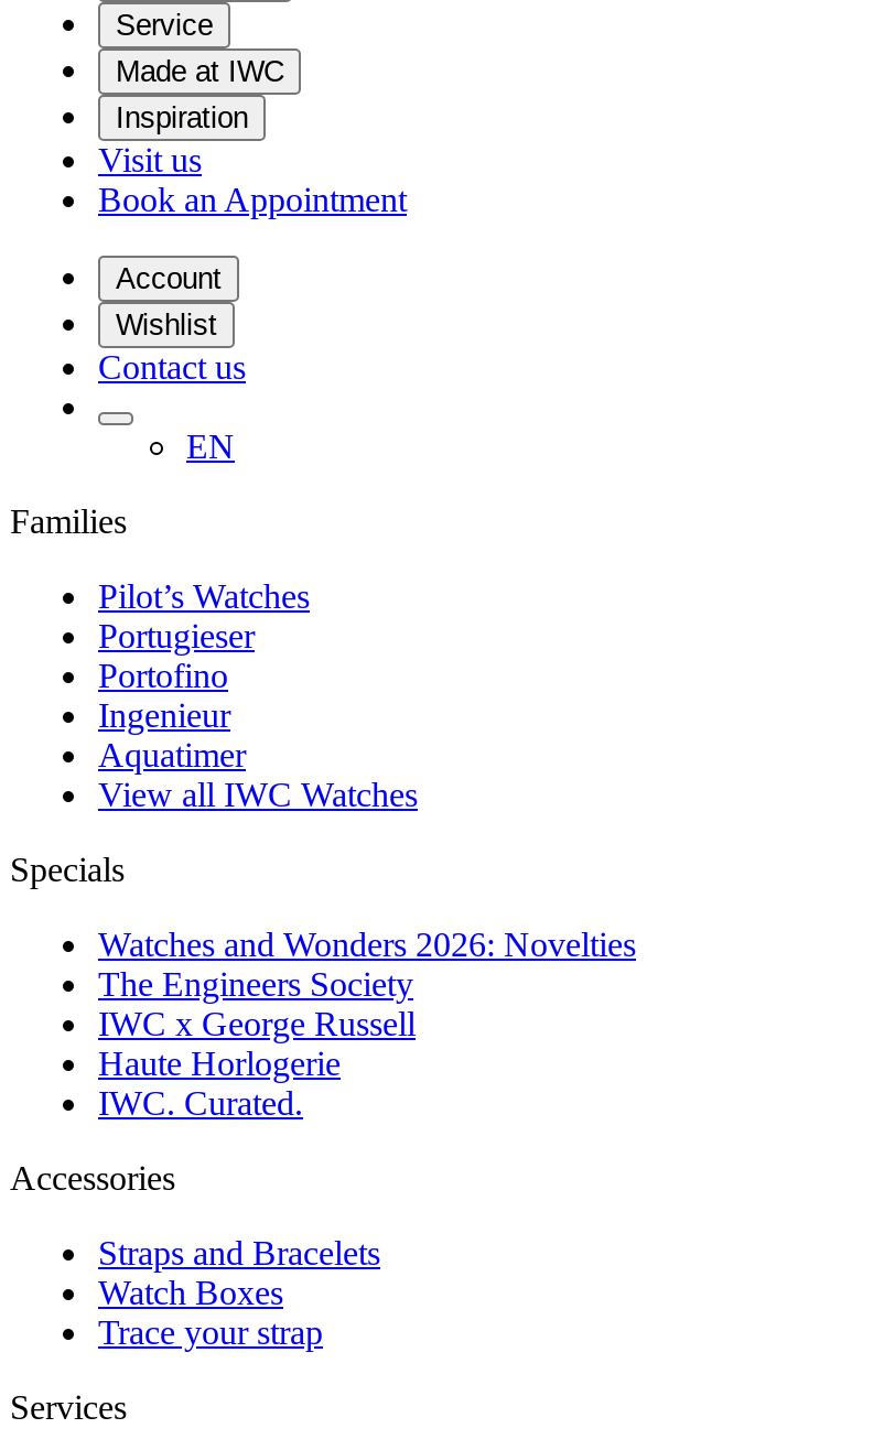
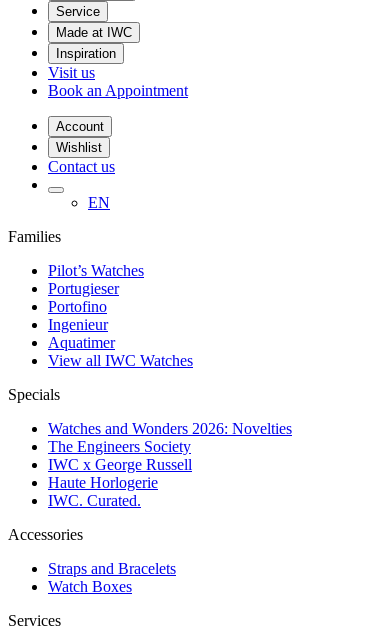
[98,1313,323,1350] Trace your strap -> none

